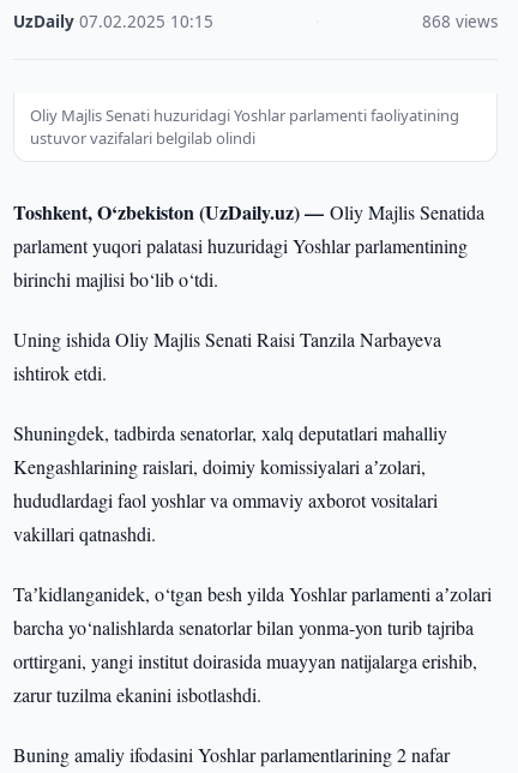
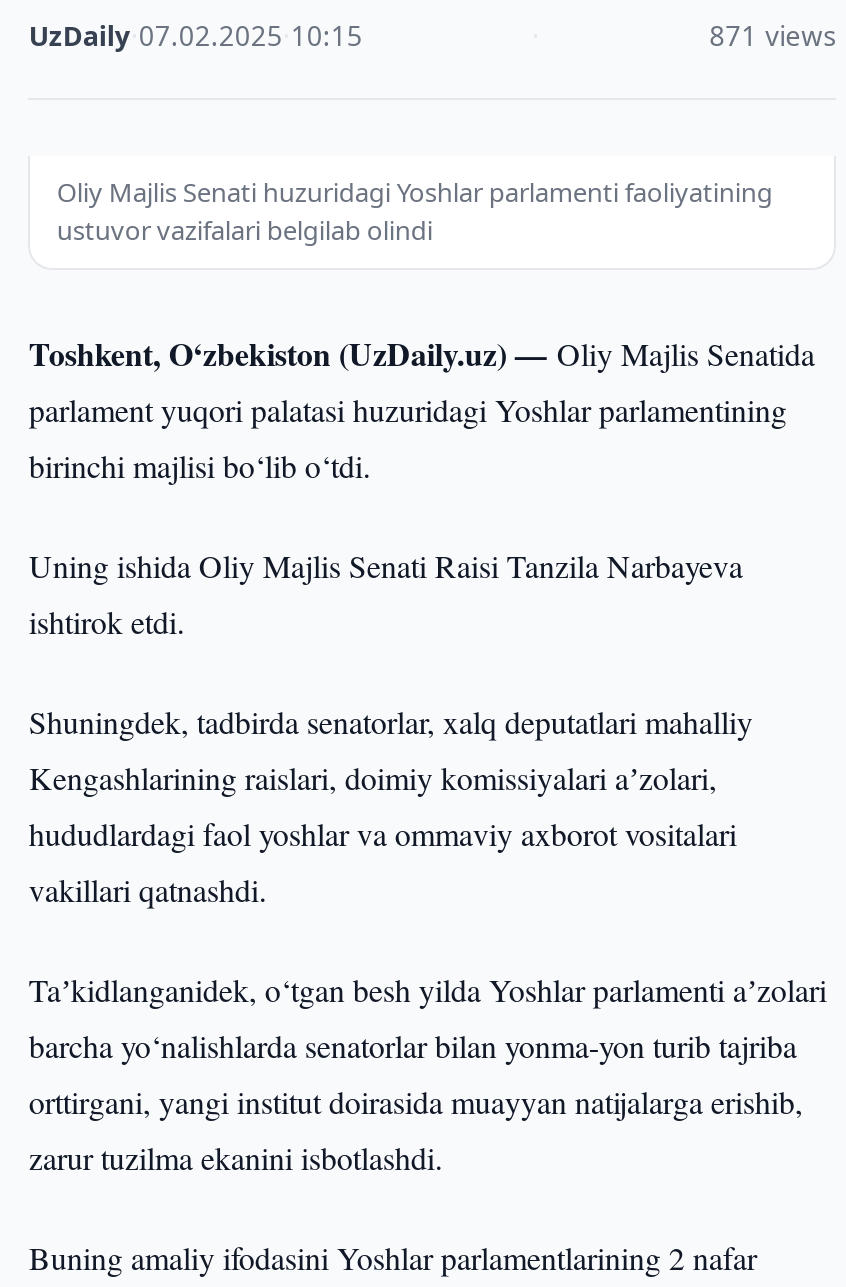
[422,11,497,32] 868 views -> [709,18,835,54] 871 views

